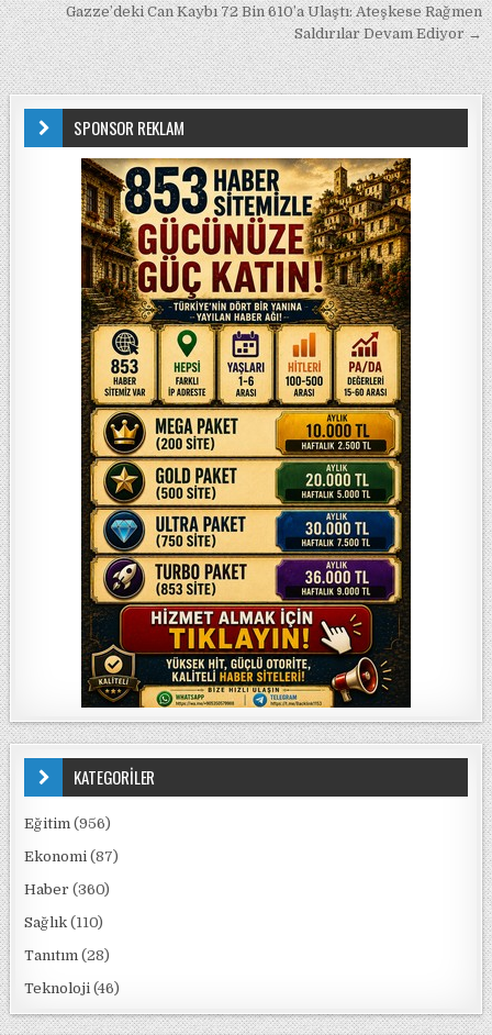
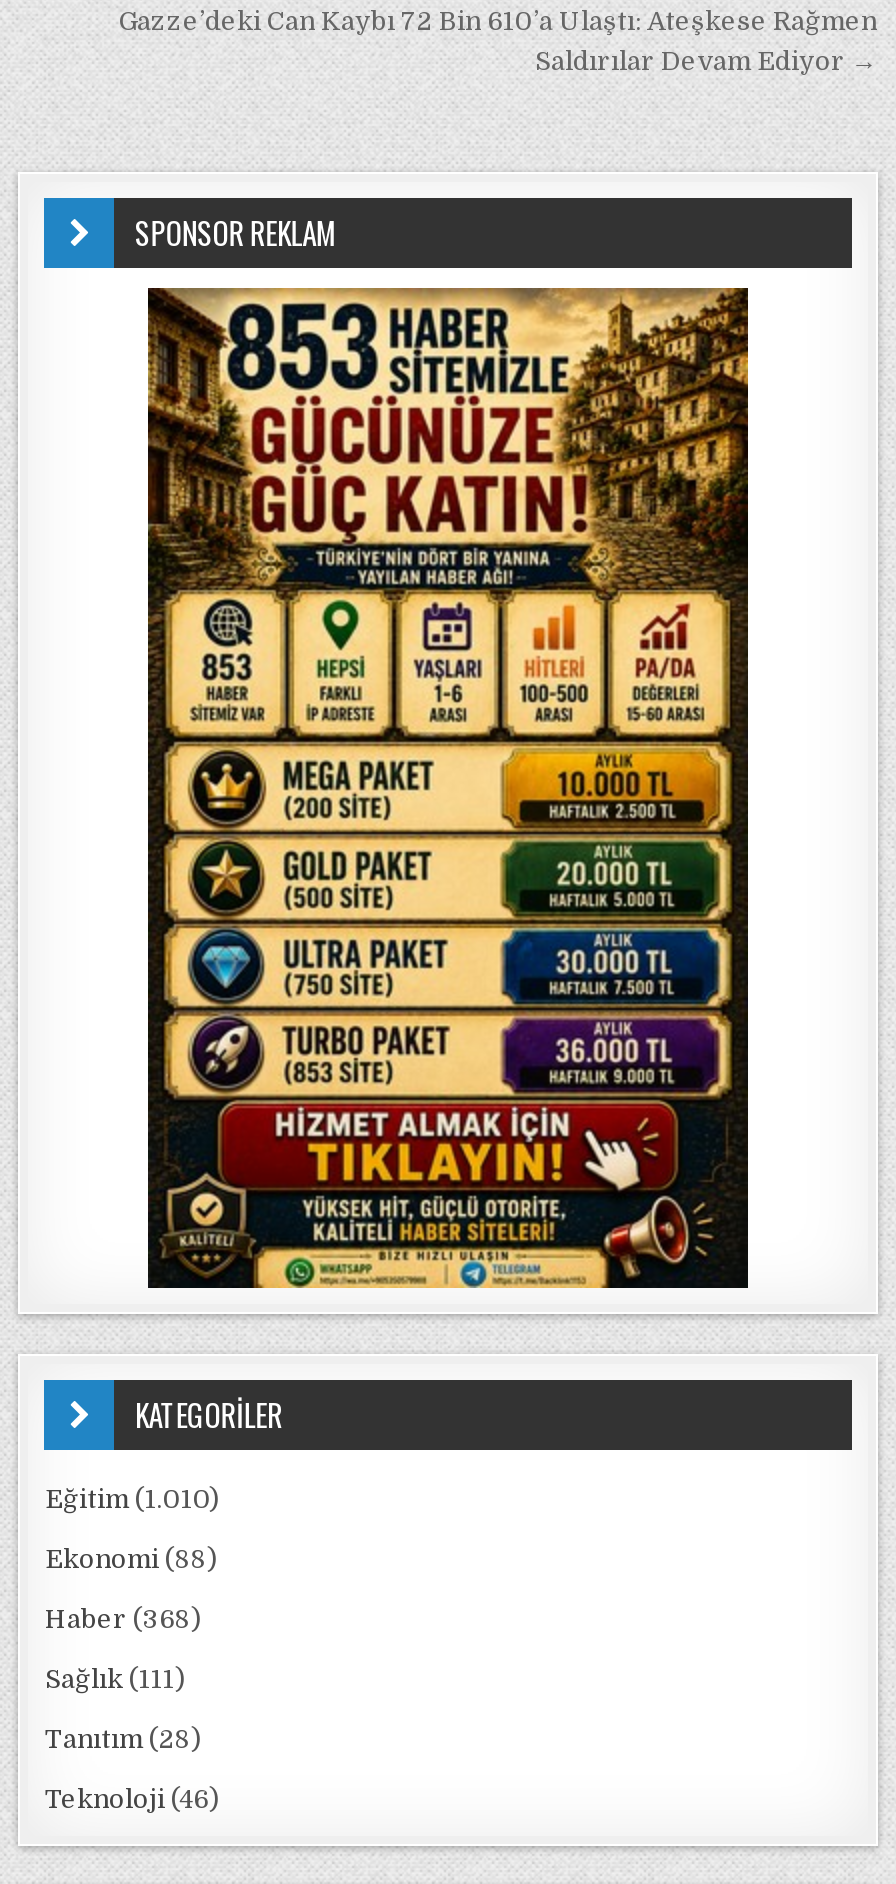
[25,815,111,832] Eğitim (956) -> [45,1484,219,1514] Eğitim (1.010)
[25,848,119,865] Ekonomi (87) -> [45,1544,217,1574] Ekonomi (88)
[25,881,110,898] Haber (360) -> [45,1604,201,1634] Haber (368)
[25,914,104,931] Sağlık (110) -> [45,1664,185,1694] Sağlık (111)

